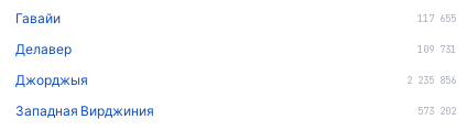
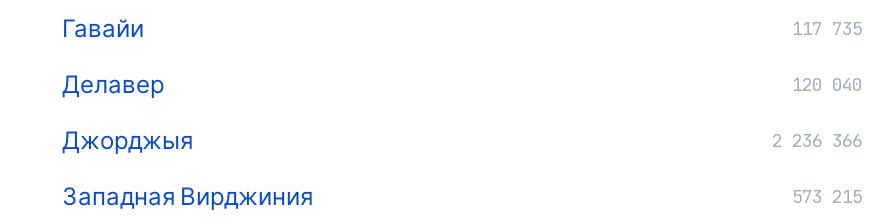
[417,12,456,25] 117 655 -> [792,16,862,40] 117 735
[417,42,456,56] 109 731 -> [792,72,862,96] 120 040
[406,73,456,86] 2 235 856 -> [772,128,862,152] 2 236 366
[417,104,456,117] 573 202 -> [792,184,862,208] 573 215

